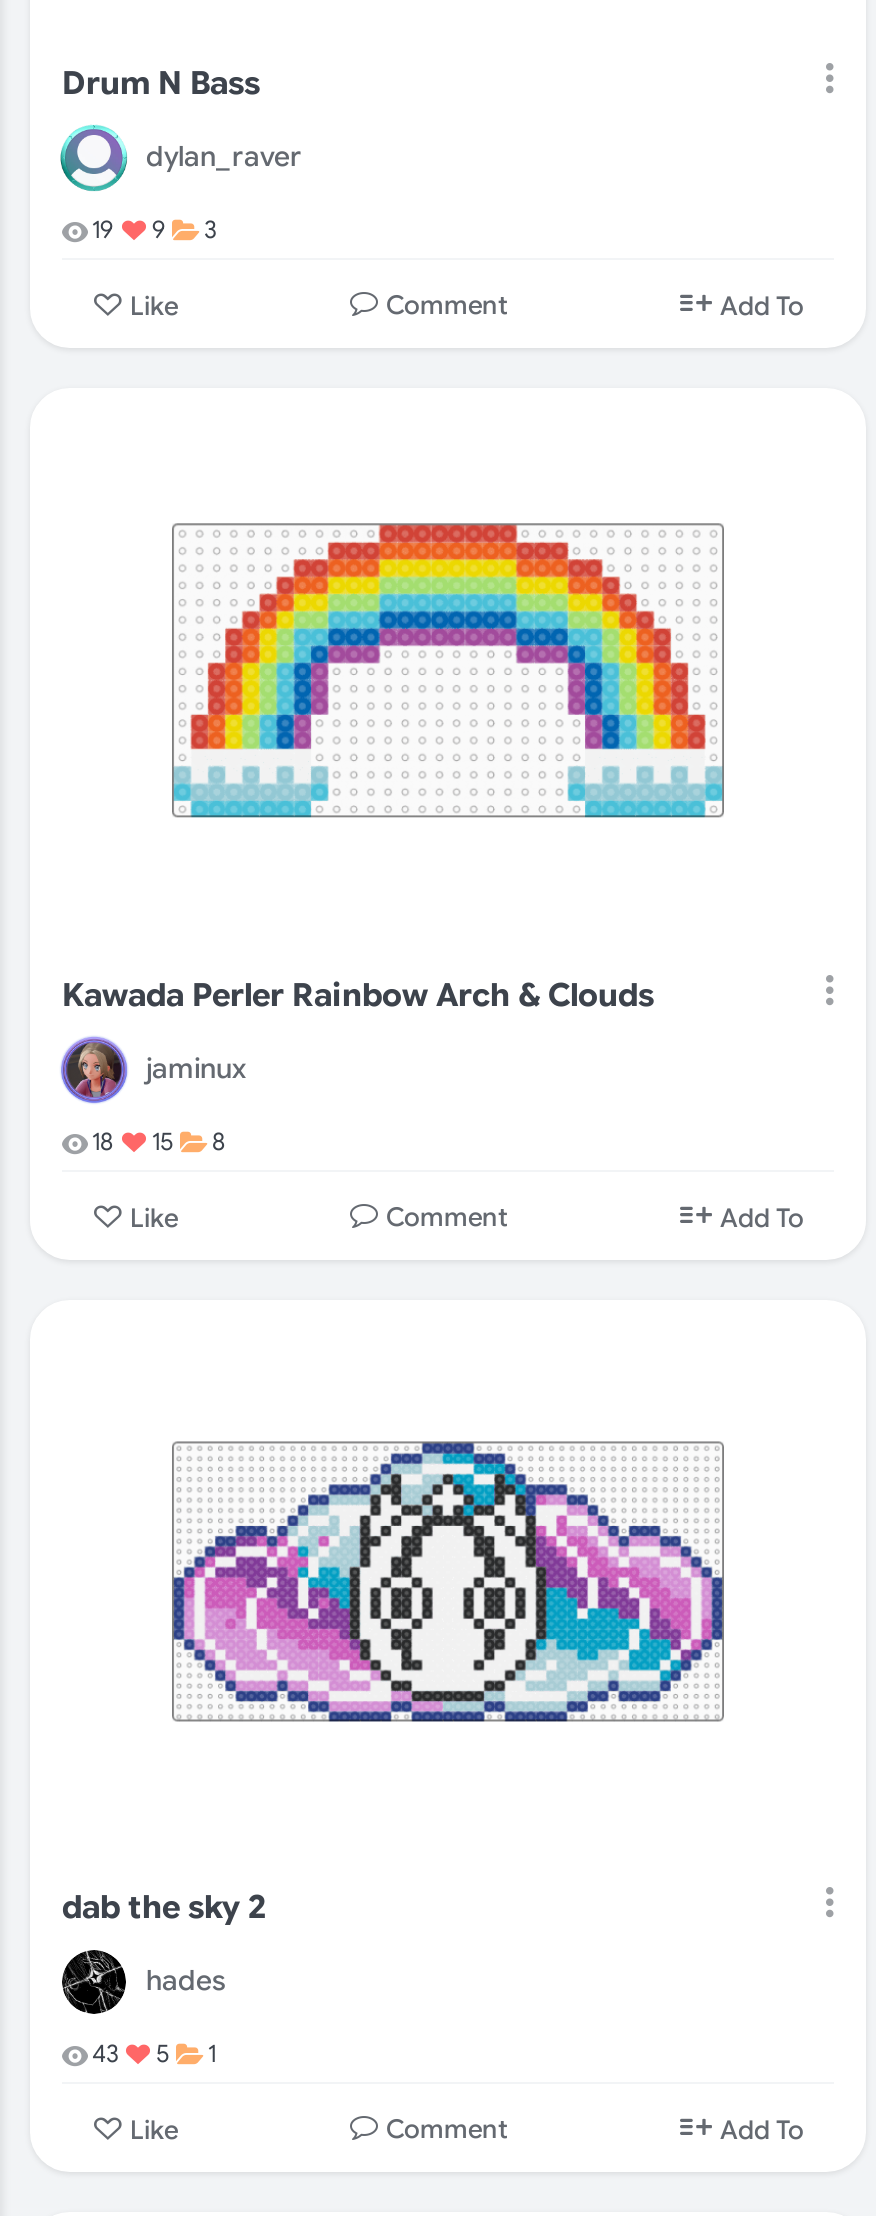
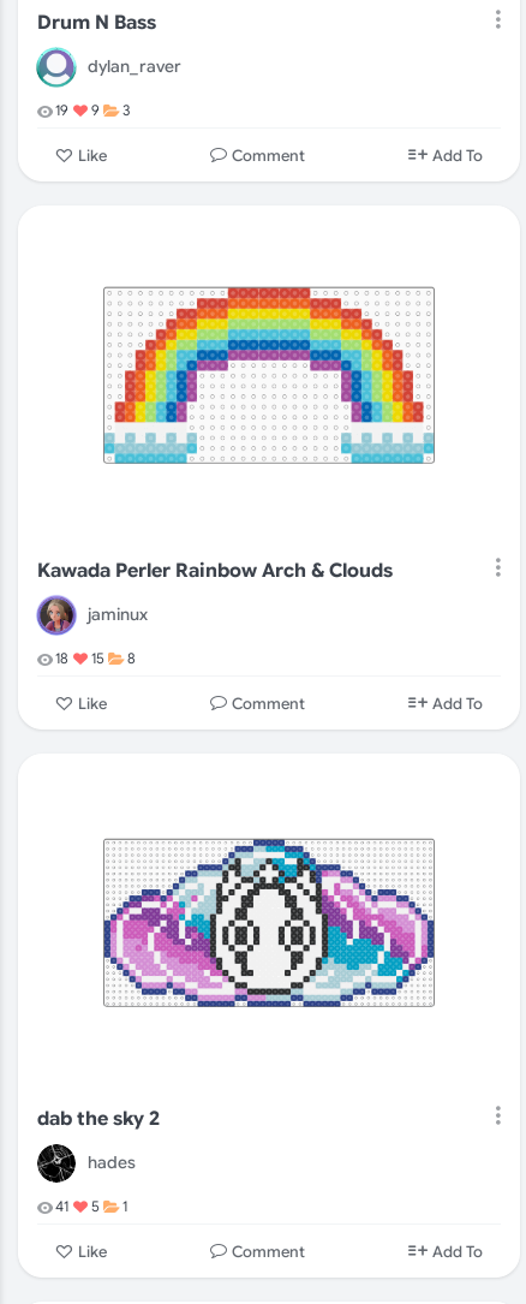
[92,2039,216,2069] 43 5 1 -> [55,1198,127,1216] 41 5 1

